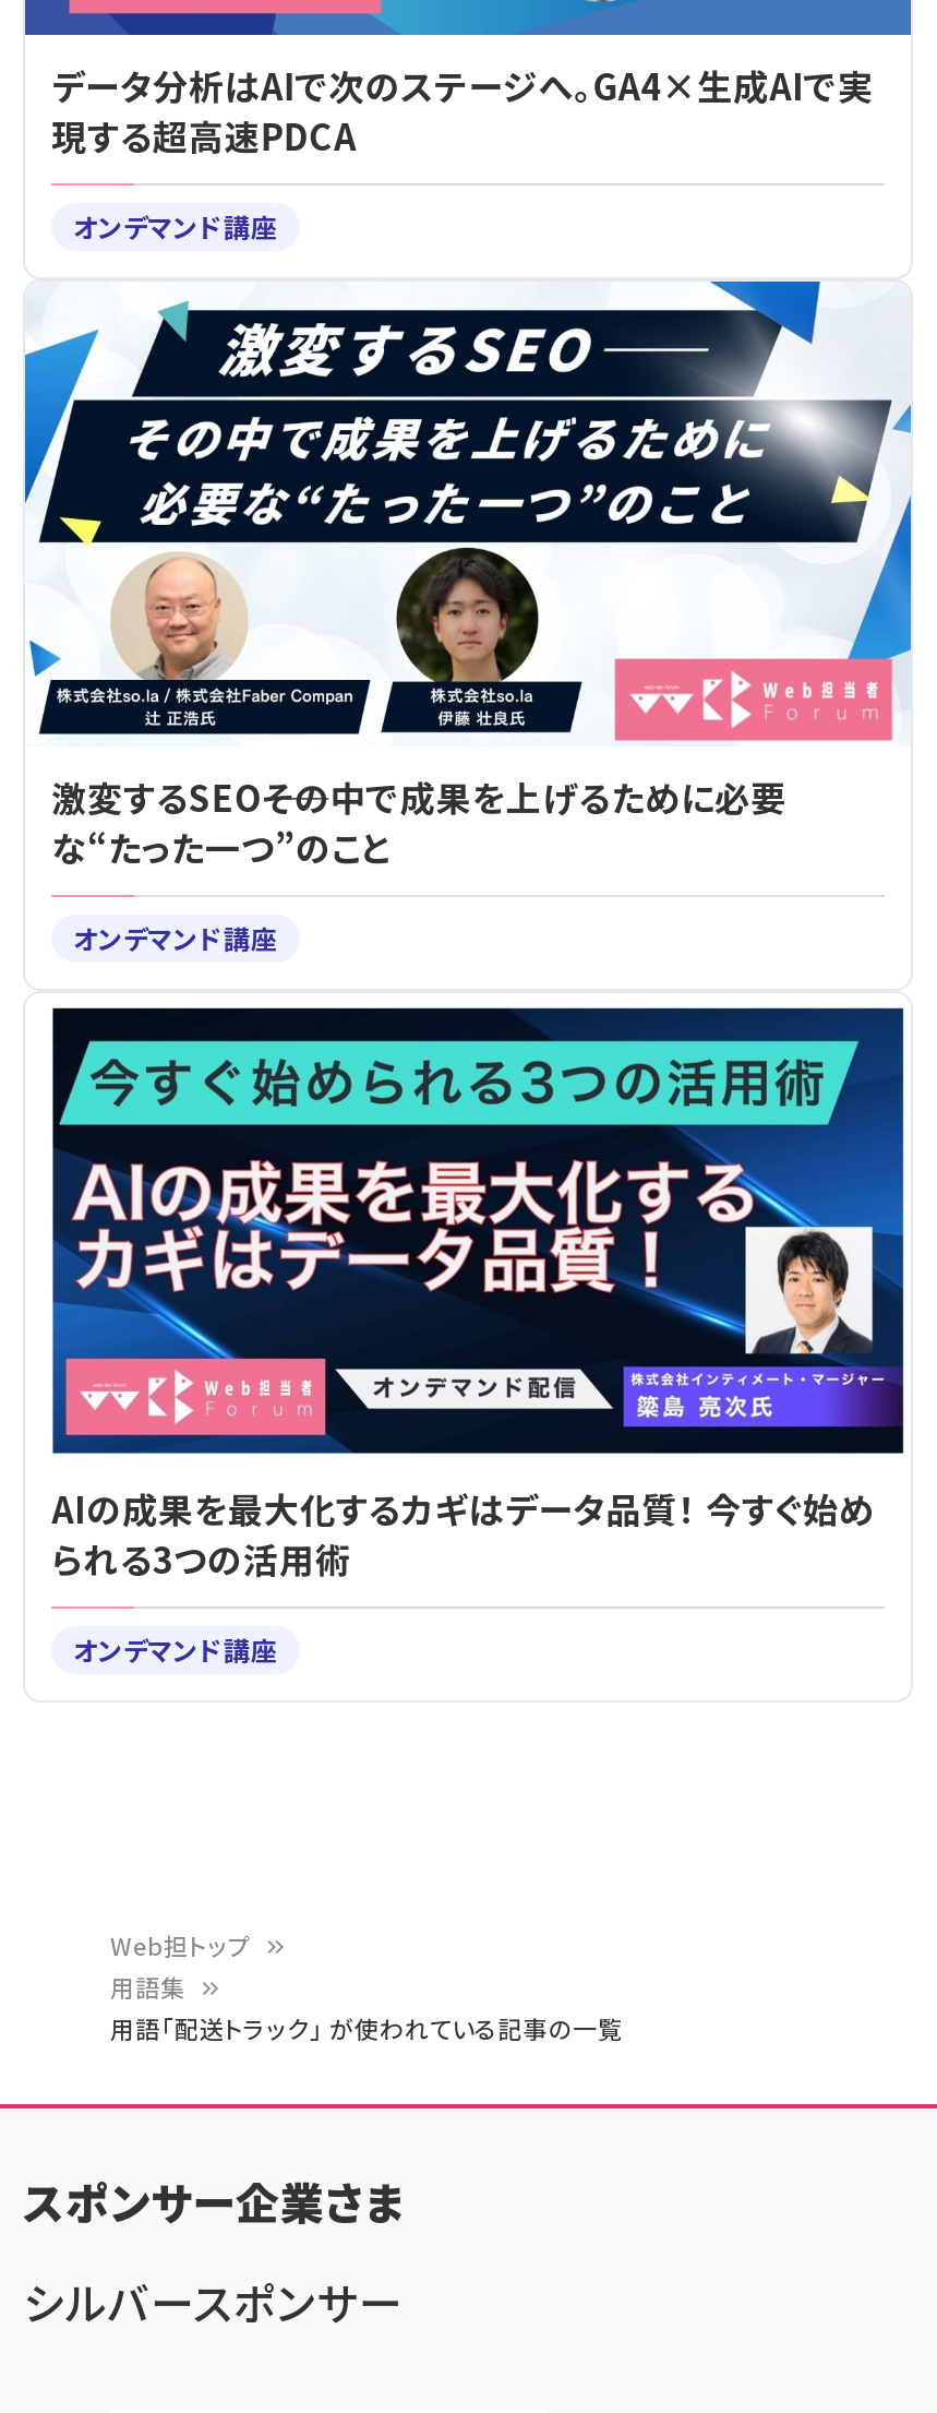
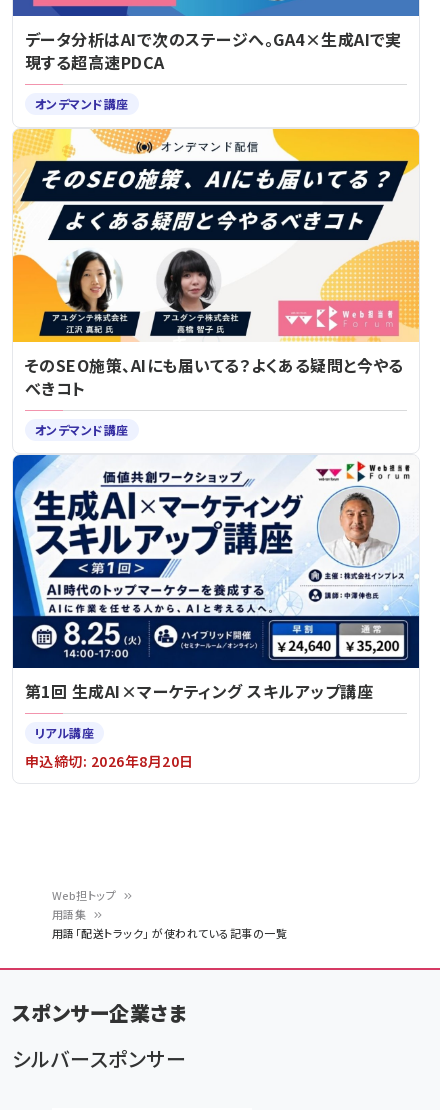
[23,279,913,874] [image] | 激変するSEO――その中で成果を上げるために必要 | な“たった一つ”のこと -> [12,128,420,400] [image] | そのSEO施策、AIにも届いてる？よくある疑問と今やる | べきコト
[25,993,911,1668] [image] | AIの成果を最大化するカギはデータ品質！ 今すぐ始め | られる3つの活用術 | オンデマンド講座 -> [12,454,420,771] [image] | 第1回 生成AI×マーケティング スキルアップ講座 | リアル講座 | 申込締切: 2026年8月20日

